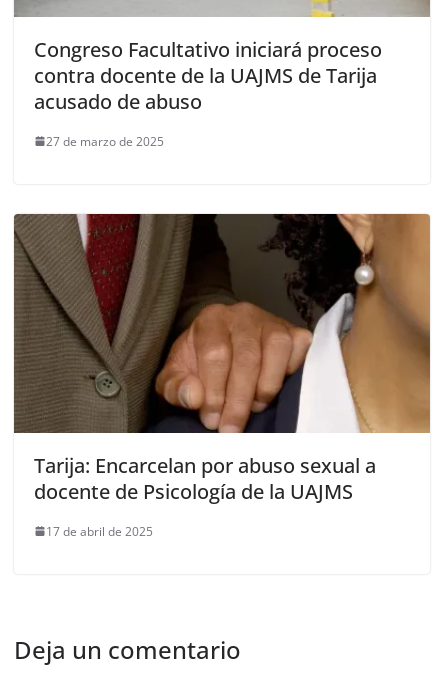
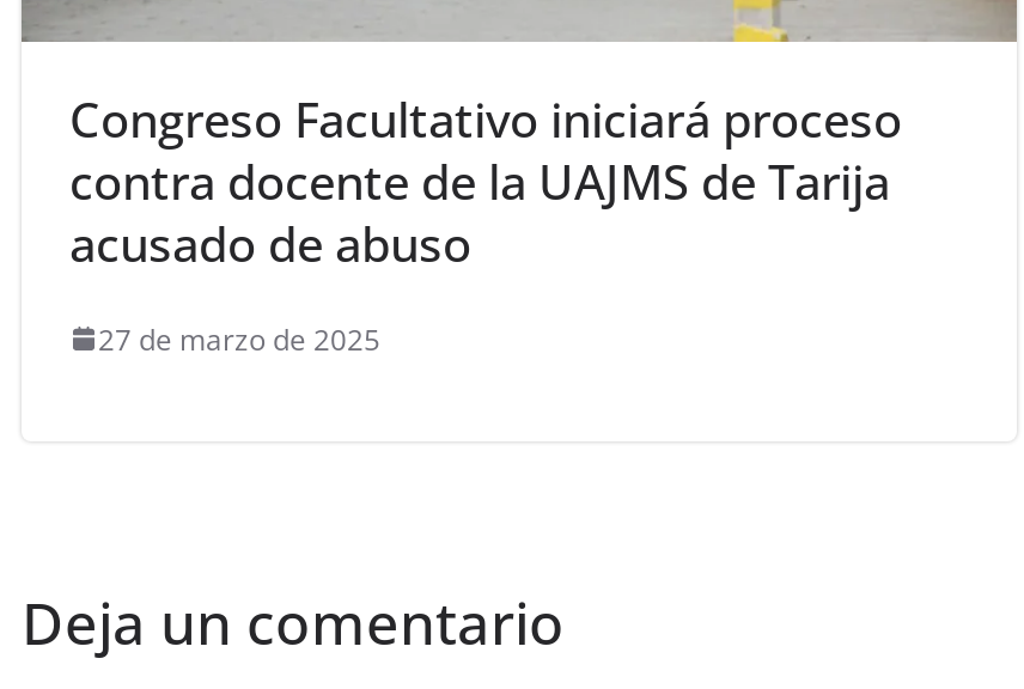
[13,213,431,540] [image] | Tarija: Encarcelan por abuso sexual a | docente de Psicología de la UAJMS | 17 de abril de 2025 -> none

